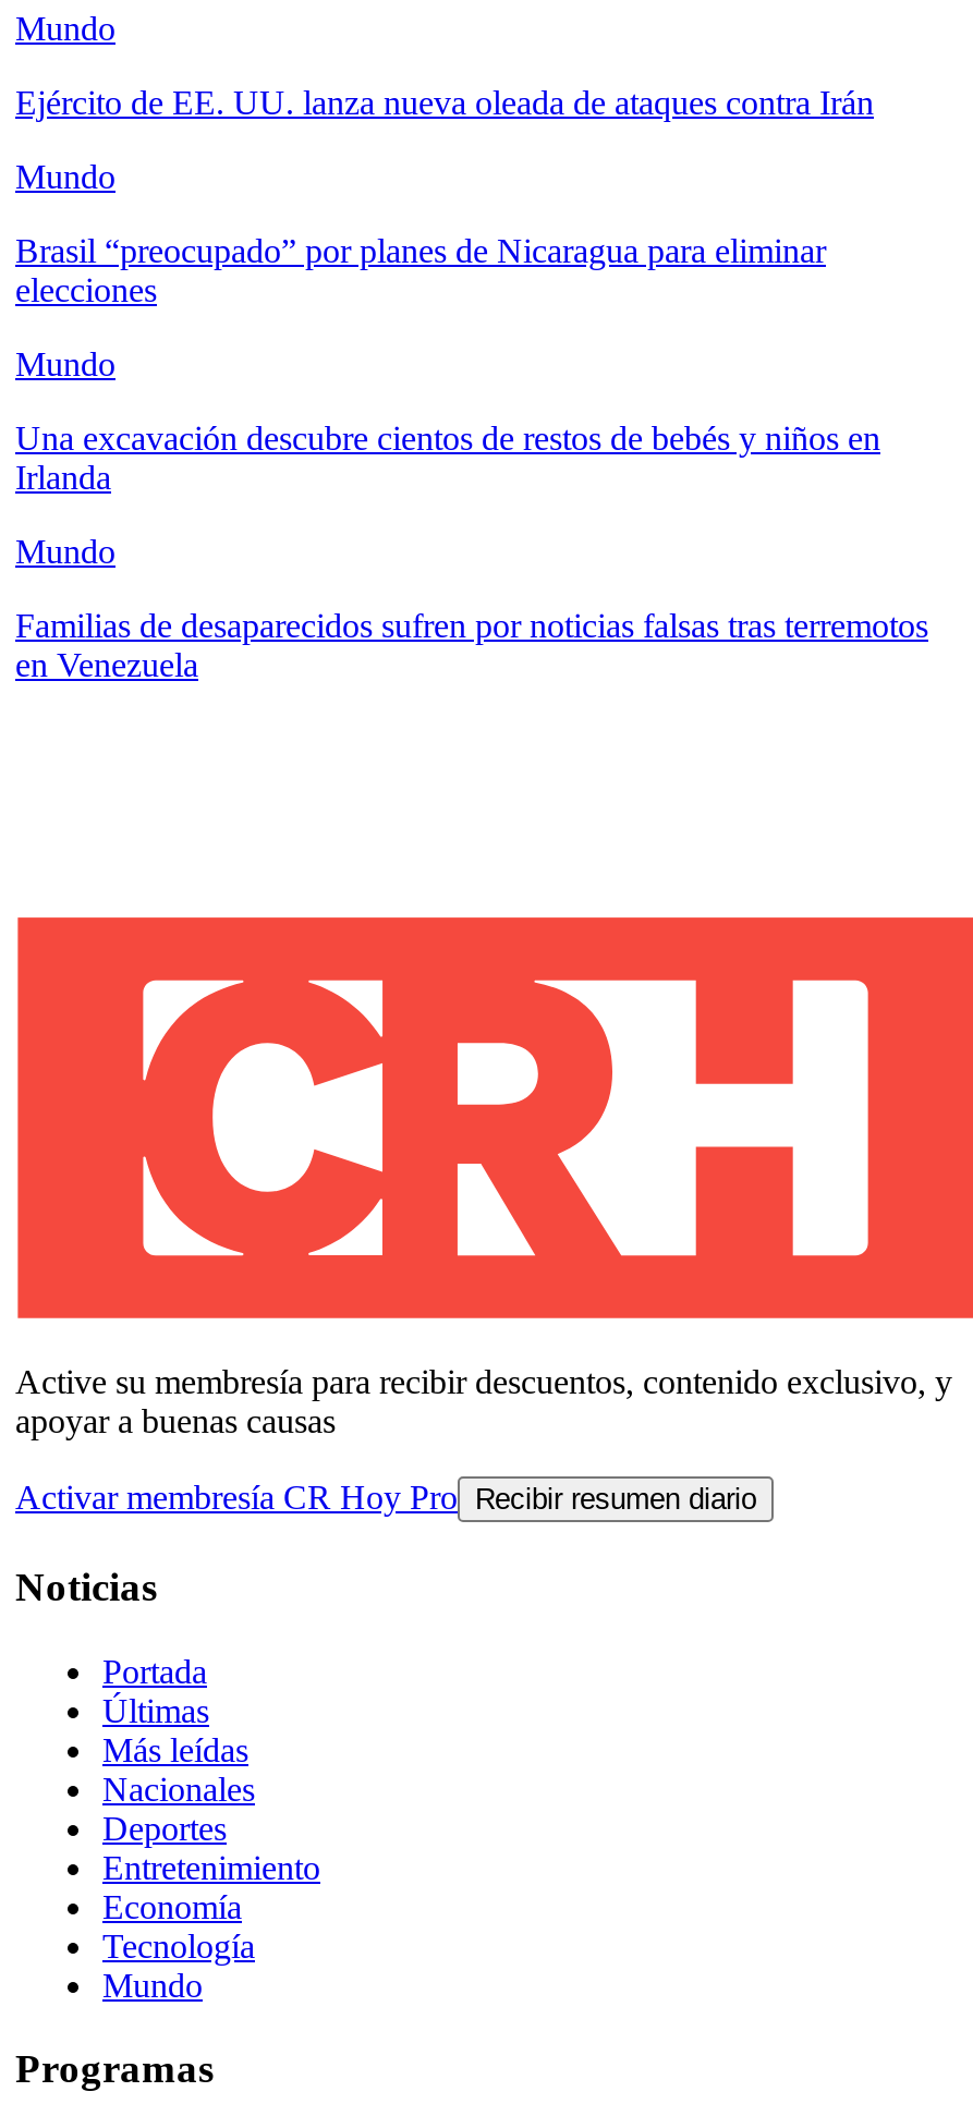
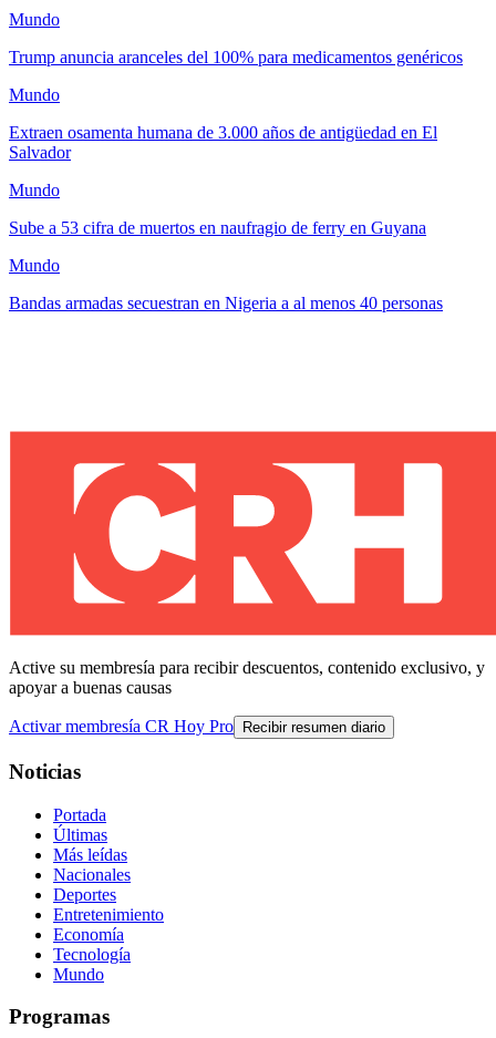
[15,84,874,121] Ejército de EE. UU. lanza nueva oleada de ataques contra Irán -> [9,48,463,67] Trump anuncia aranceles del 100% para medicamentos genéricos
[15,233,826,309] Brasil “preocupado” por planes de Nicaragua para eliminar | elecciones -> [9,123,437,162] Extraen osamenta humana de 3.000 años de antigüedad en El | Salvador
[15,420,880,496] Una excavación descubre cientos de restos de bebés y niños en | Irlanda -> [9,218,426,237] Sube a 53 cifra de muertos en naufragio de ferry en Guyana
[15,607,928,684] Familias de desaparecidos sufren por noticias falsas tras terremotos | en Venezuela -> [9,294,443,313] Bandas armadas secuestran en Nigeria a al menos 40 personas

